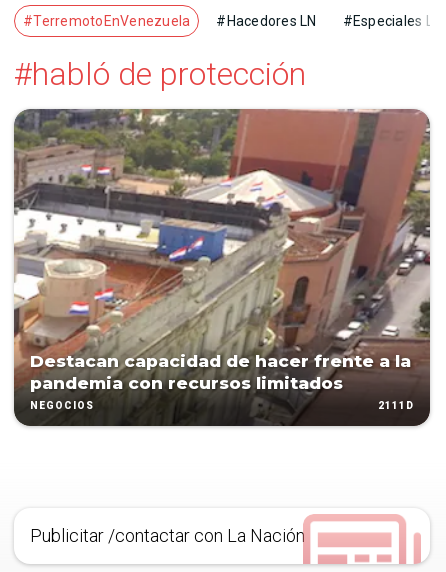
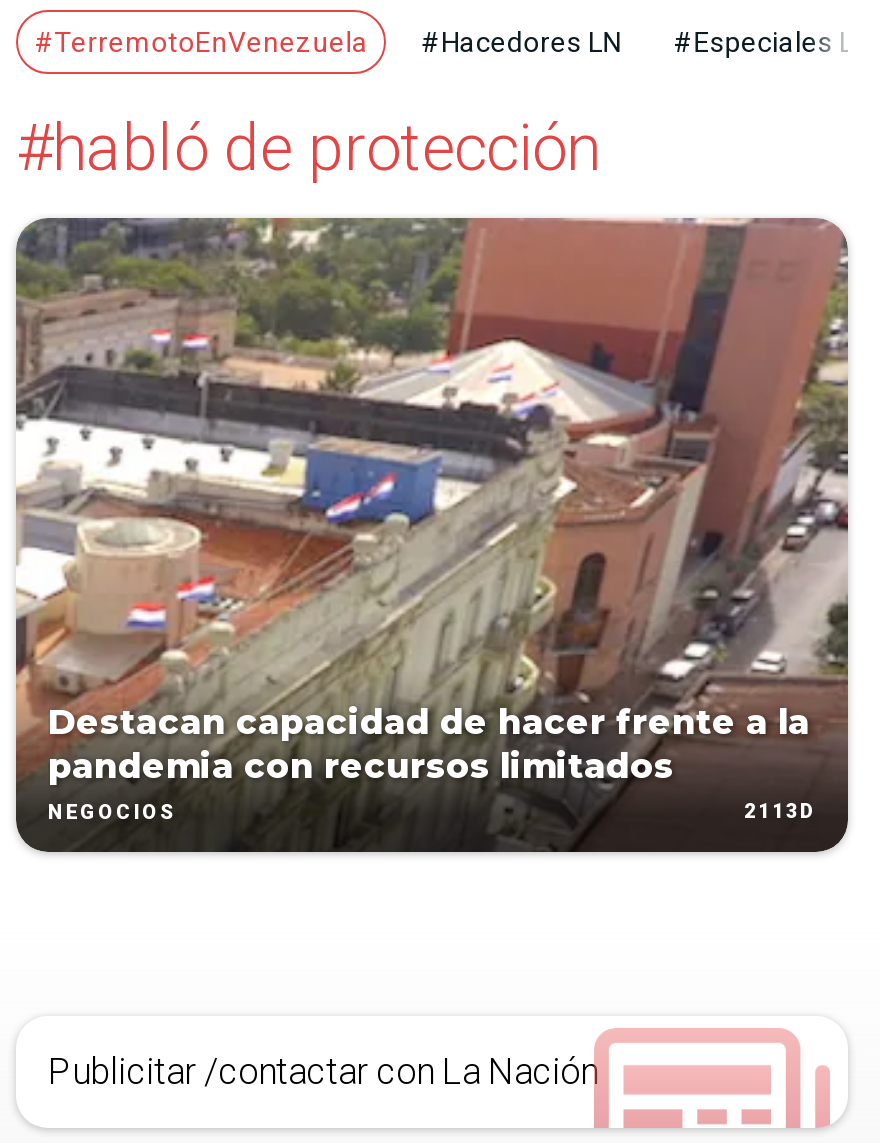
[378,400,414,411] 2111D -> [744,800,816,822] 2113D

